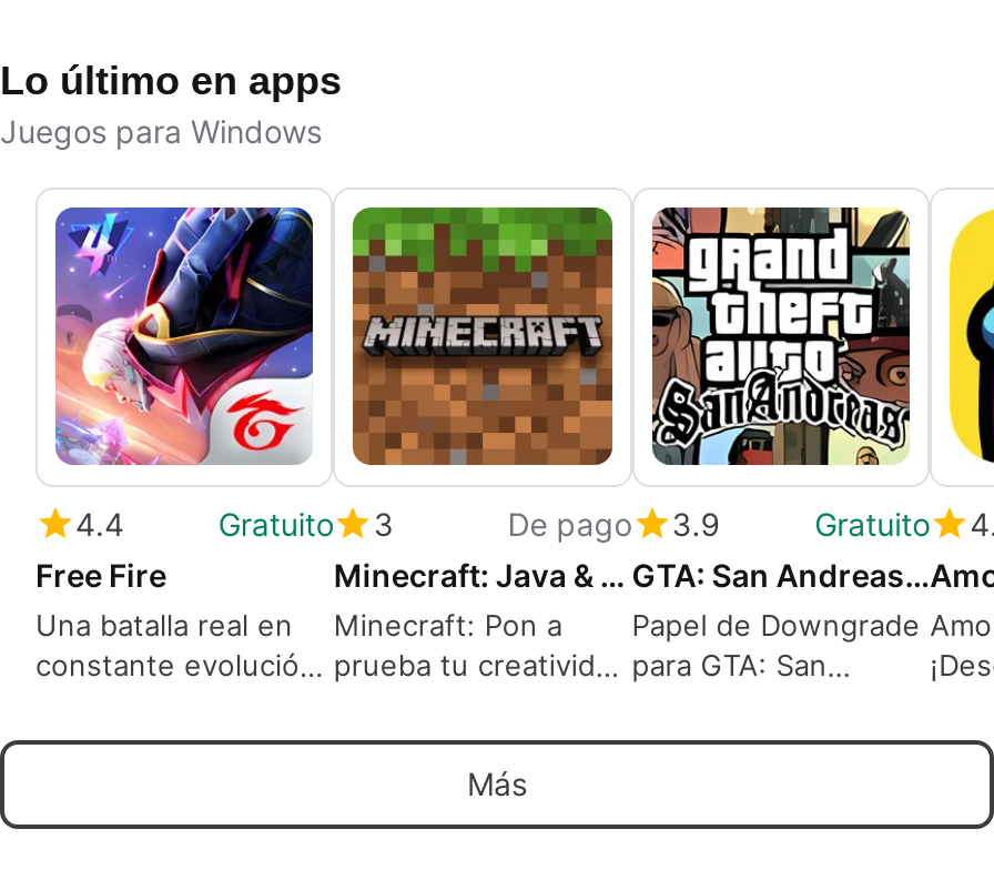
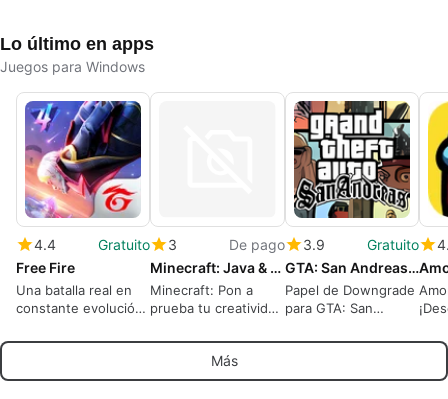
[351,205,615,467] [image] -> none

